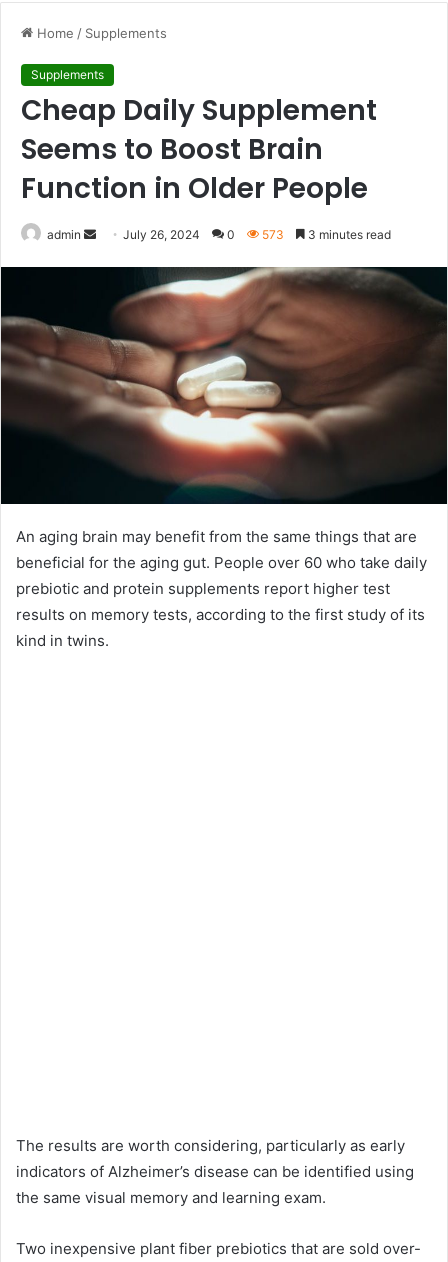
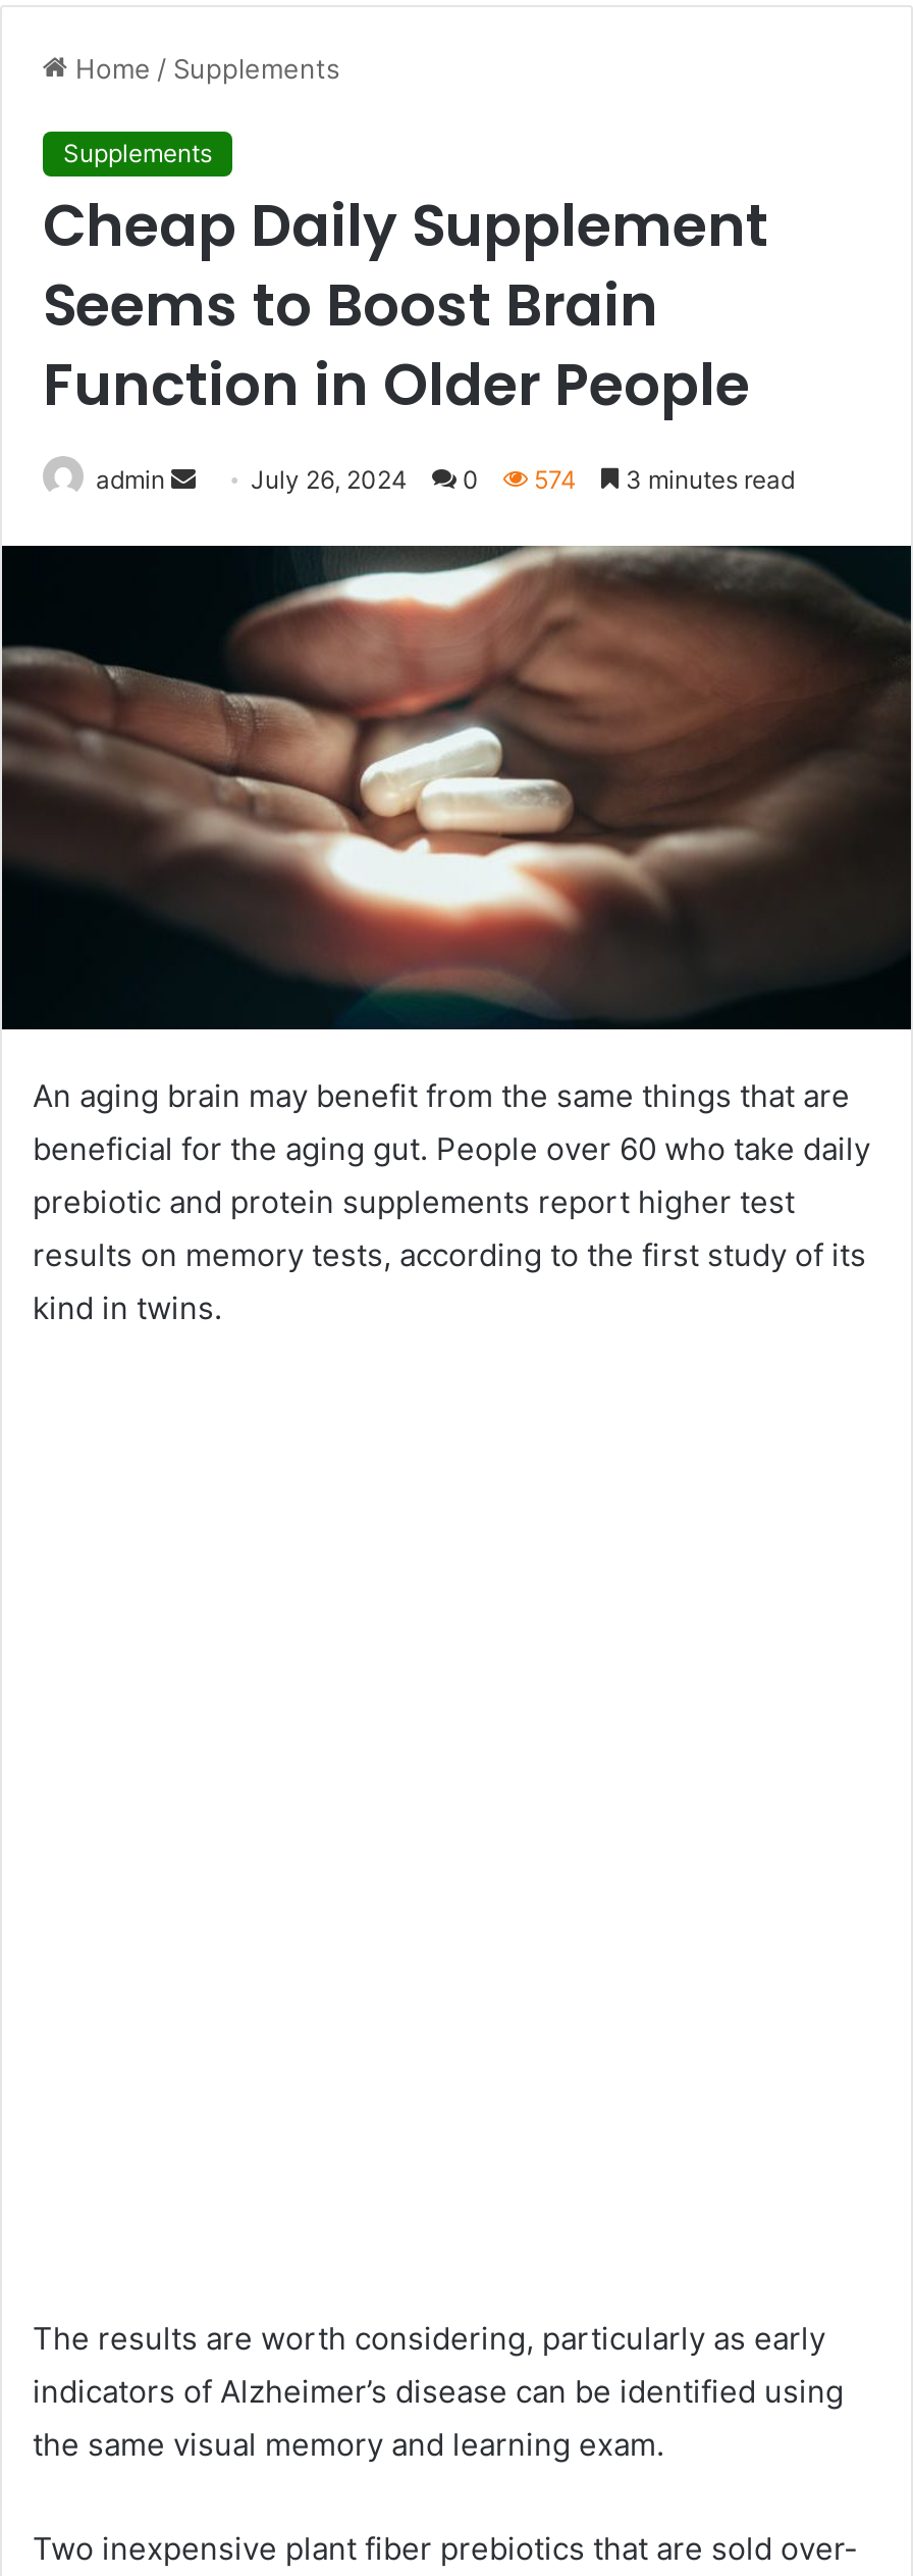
[259,227,284,242] 573 -> [528,464,577,494] 574

